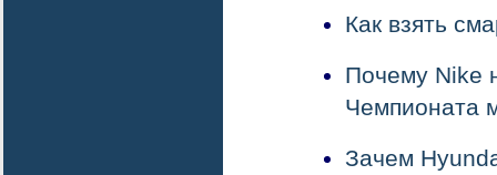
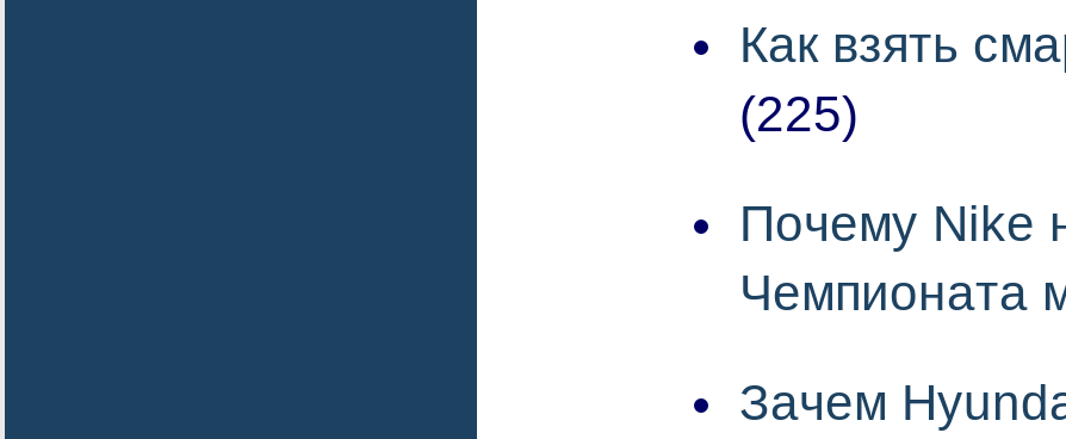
none -> [739,86,859,141] (225)

